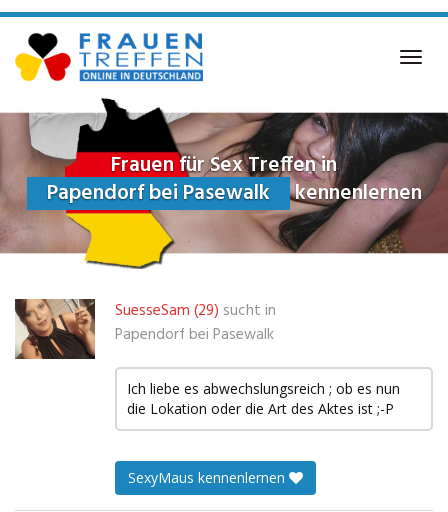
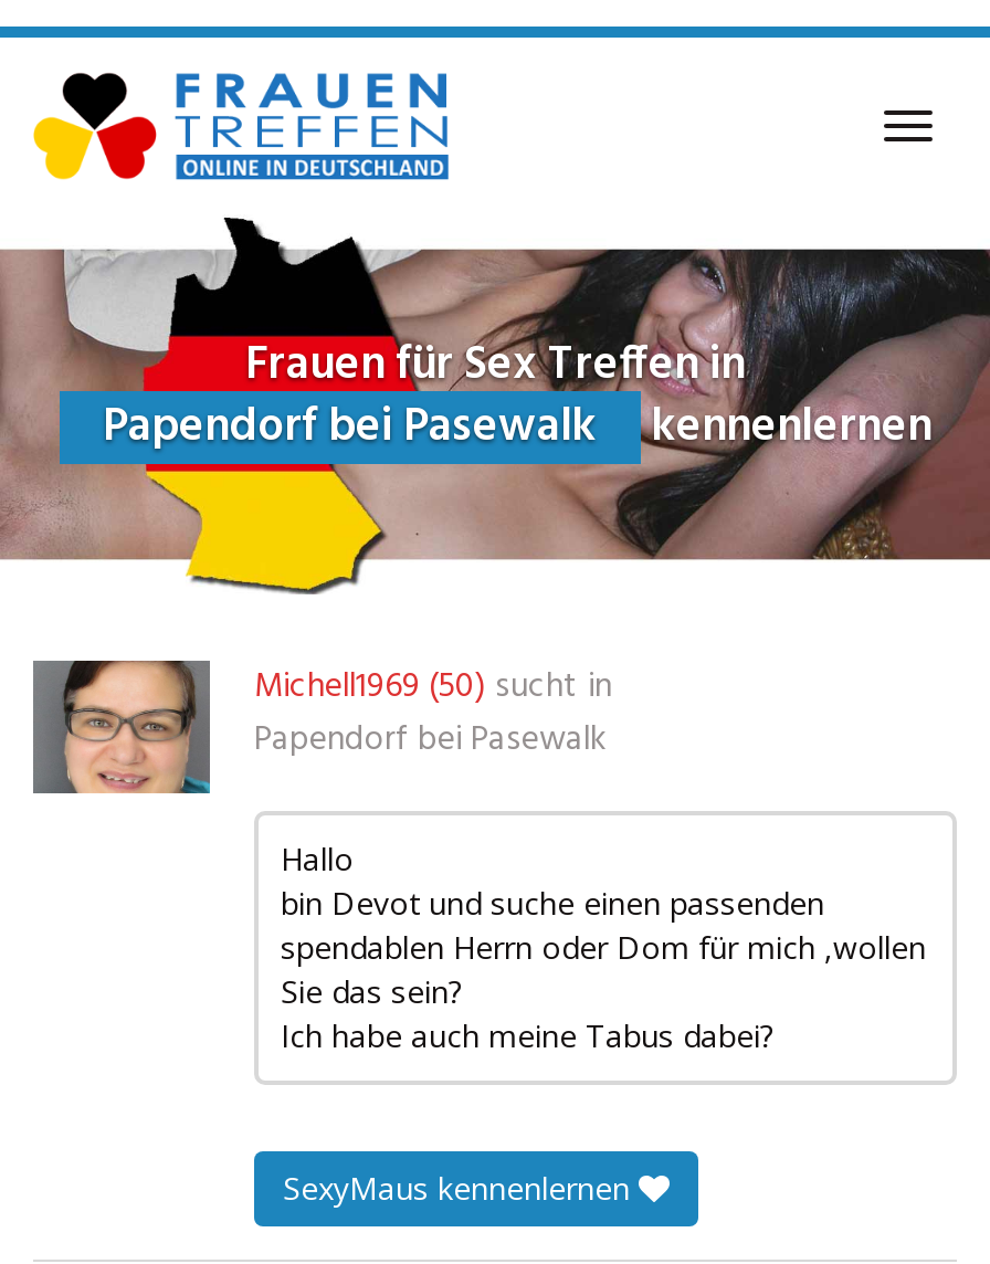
[15,298,276,360] [image] | SuesseSam (29) sucht in -> [33,659,612,796] [image] | Michell1969 (50) sucht in
[127,378,400,417] Ich liebe es abwechslungsreich ; ob es nun | die Lokation oder die Art des Aktes ist ;-P -> [281,836,926,1055] Hallo | bin Devot und suche einen passenden | spendablen Herrn oder Dom für mich ,wollen | Sie das sein? | Ich habe auch meine Tabus dabei?

